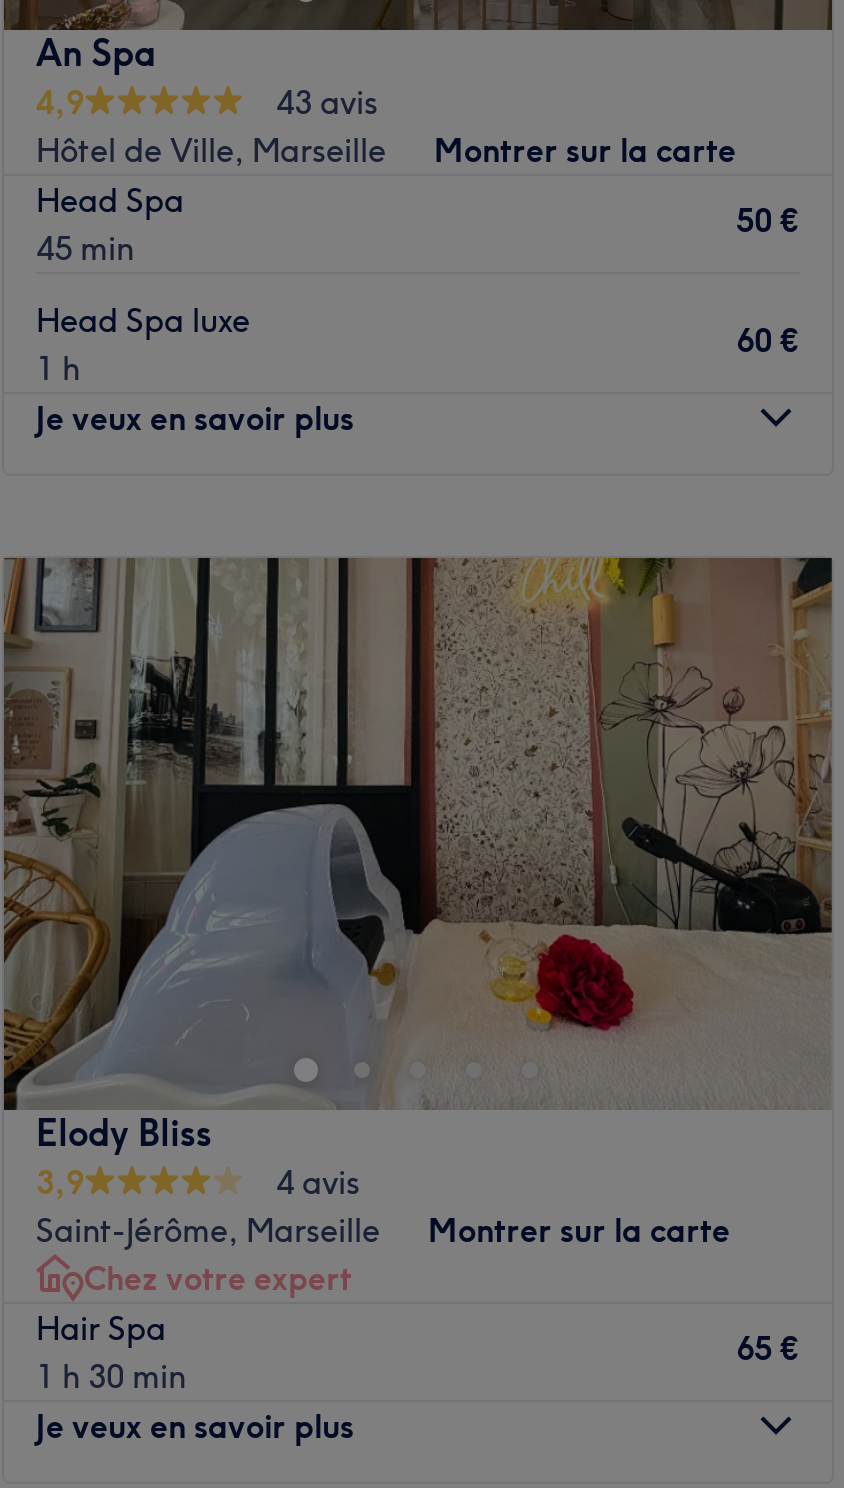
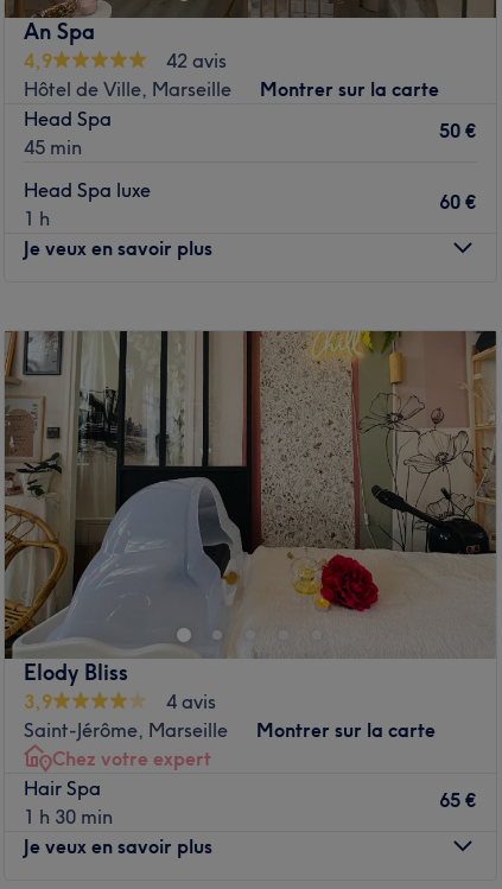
[276,82,378,122] 43 avis -> [166,48,227,72] 42 avis

